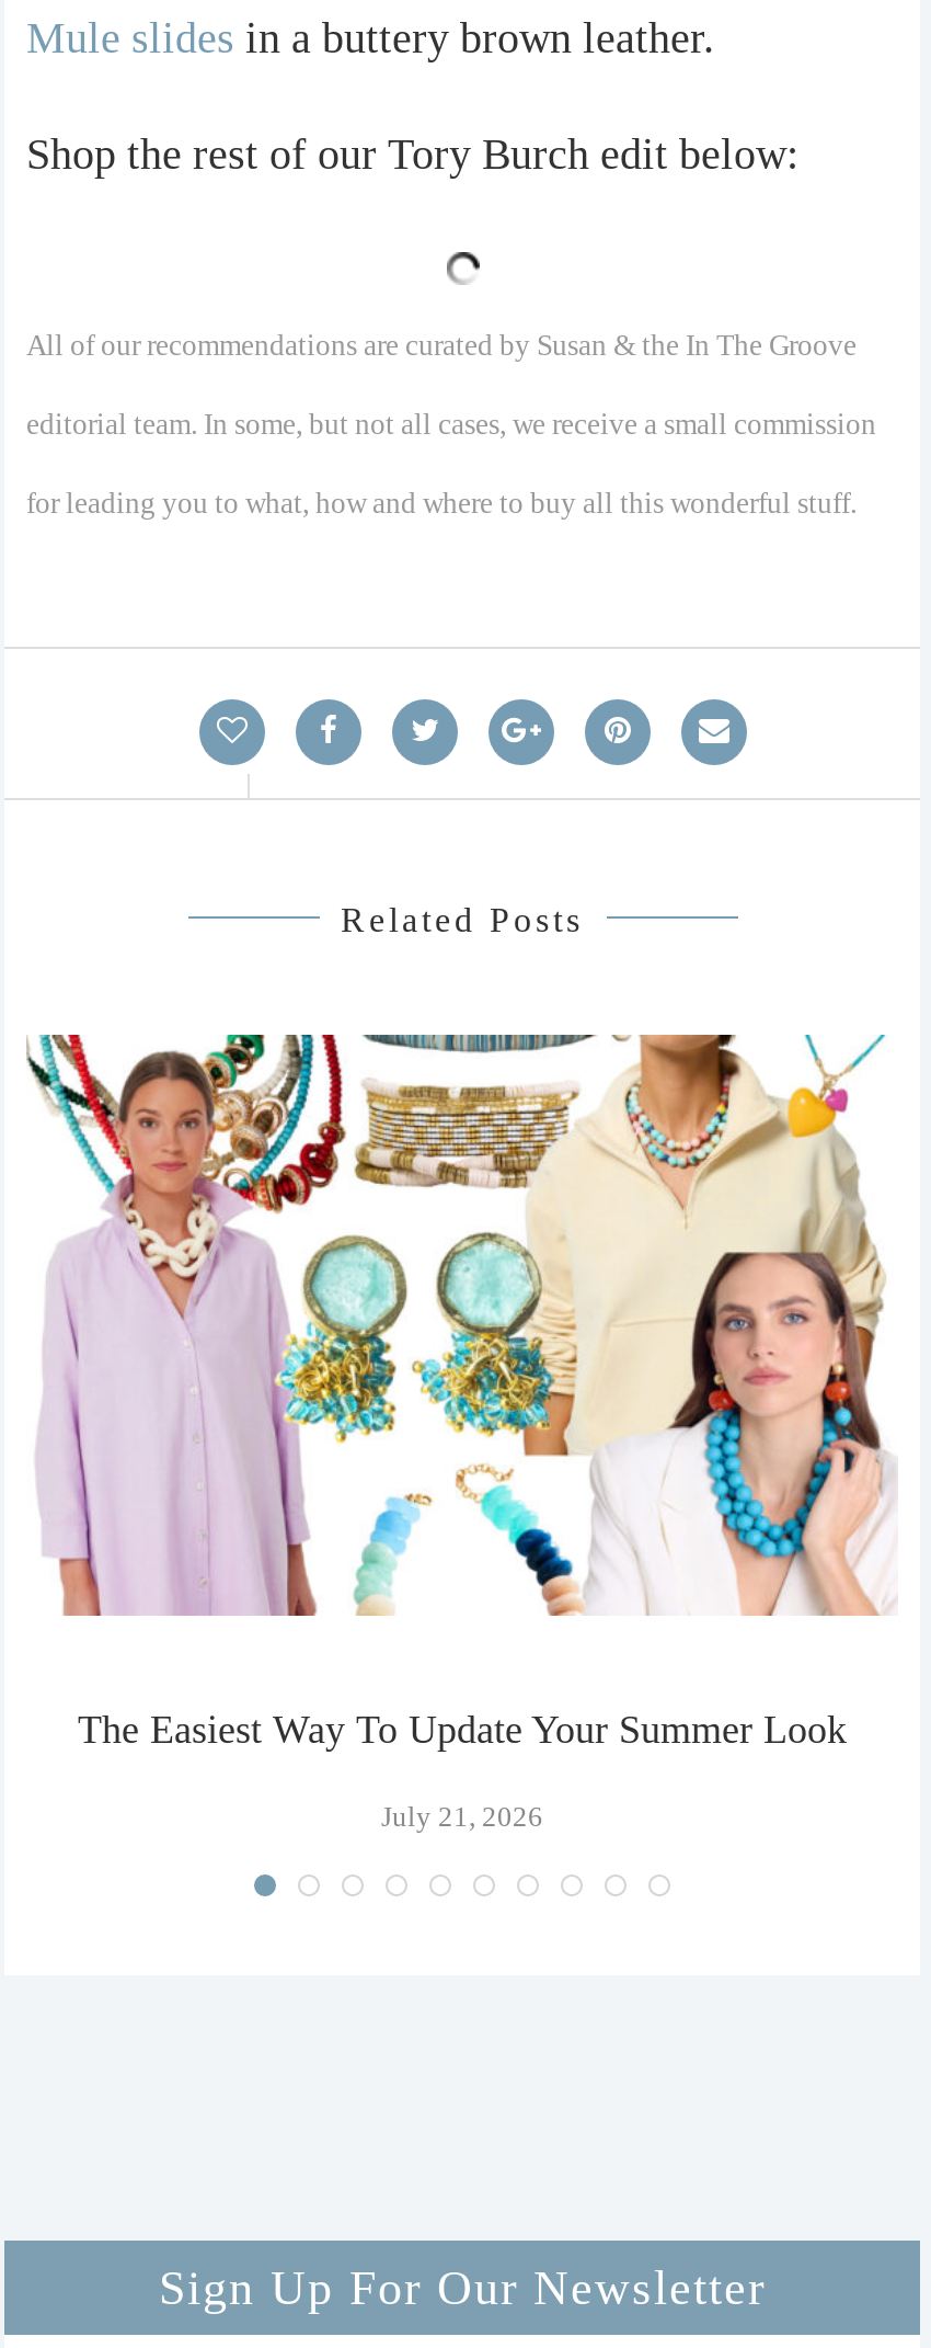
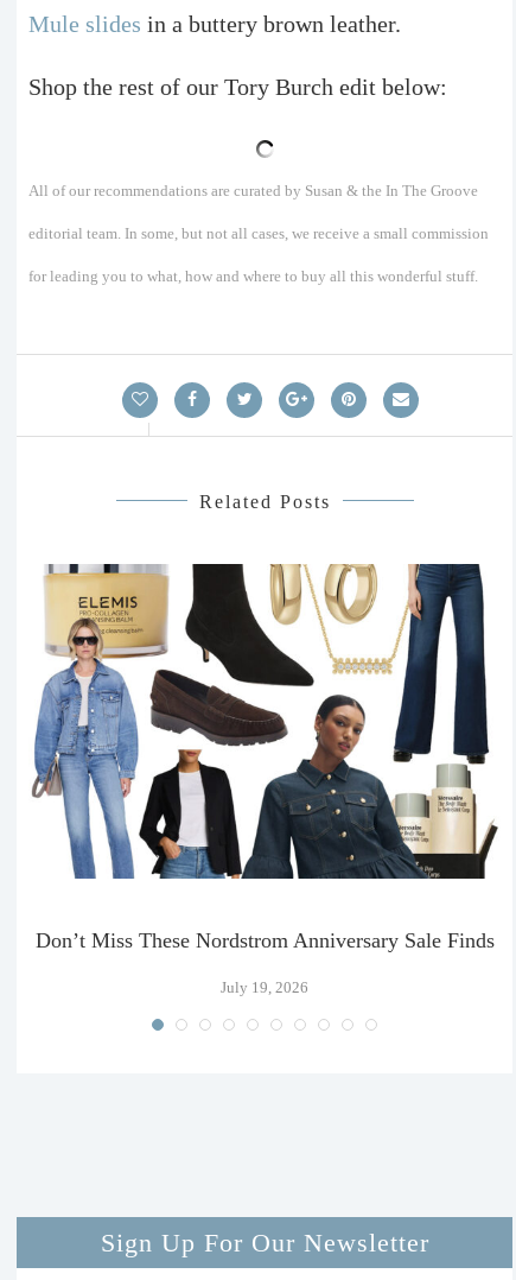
[24,1033,896,1618] [image] -> [30,563,498,880] [image]
[78,1708,847,1751] The Easiest Way To Update Your Summer Look -> [35,928,494,952] Don’t Miss These Nordstrom Anniversary Sale Finds
[381,1800,543,1833] July 21, 2026 -> [221,978,308,996] July 19, 2026

